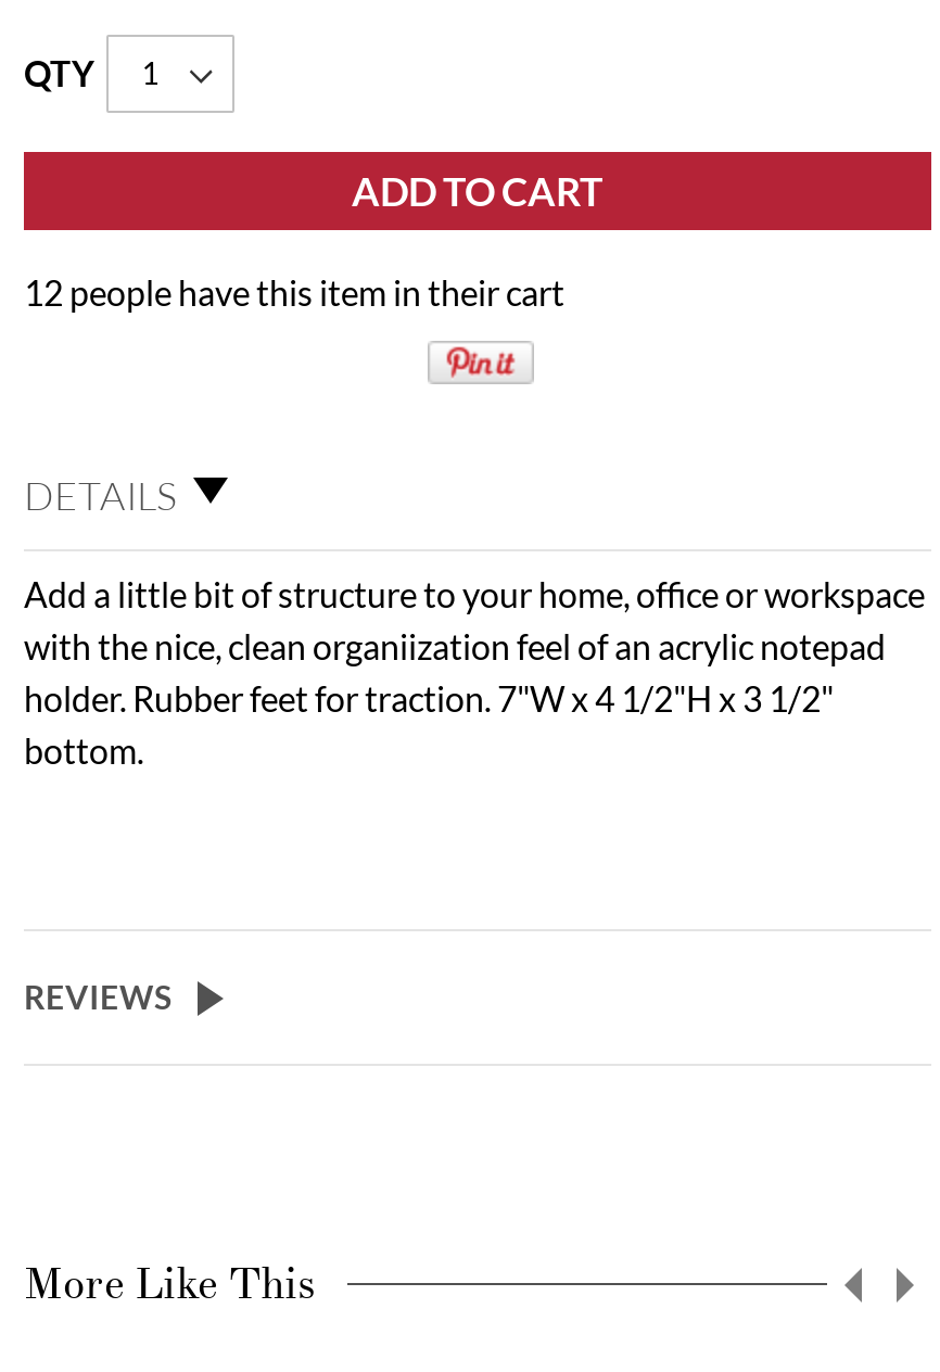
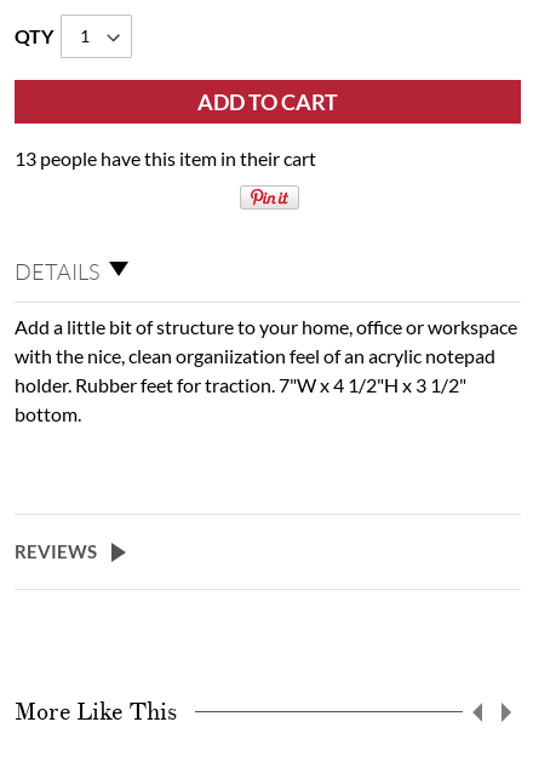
[24,271,564,313] 12 people have this item in their cart -> [15,147,316,170] 13 people have this item in their cart

